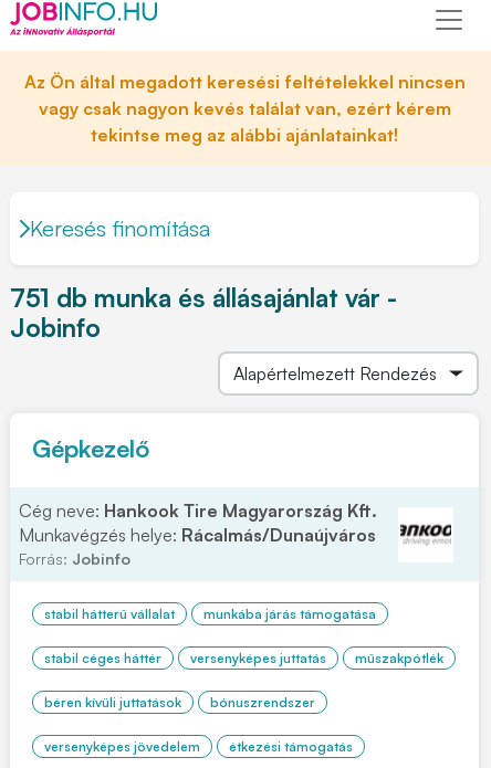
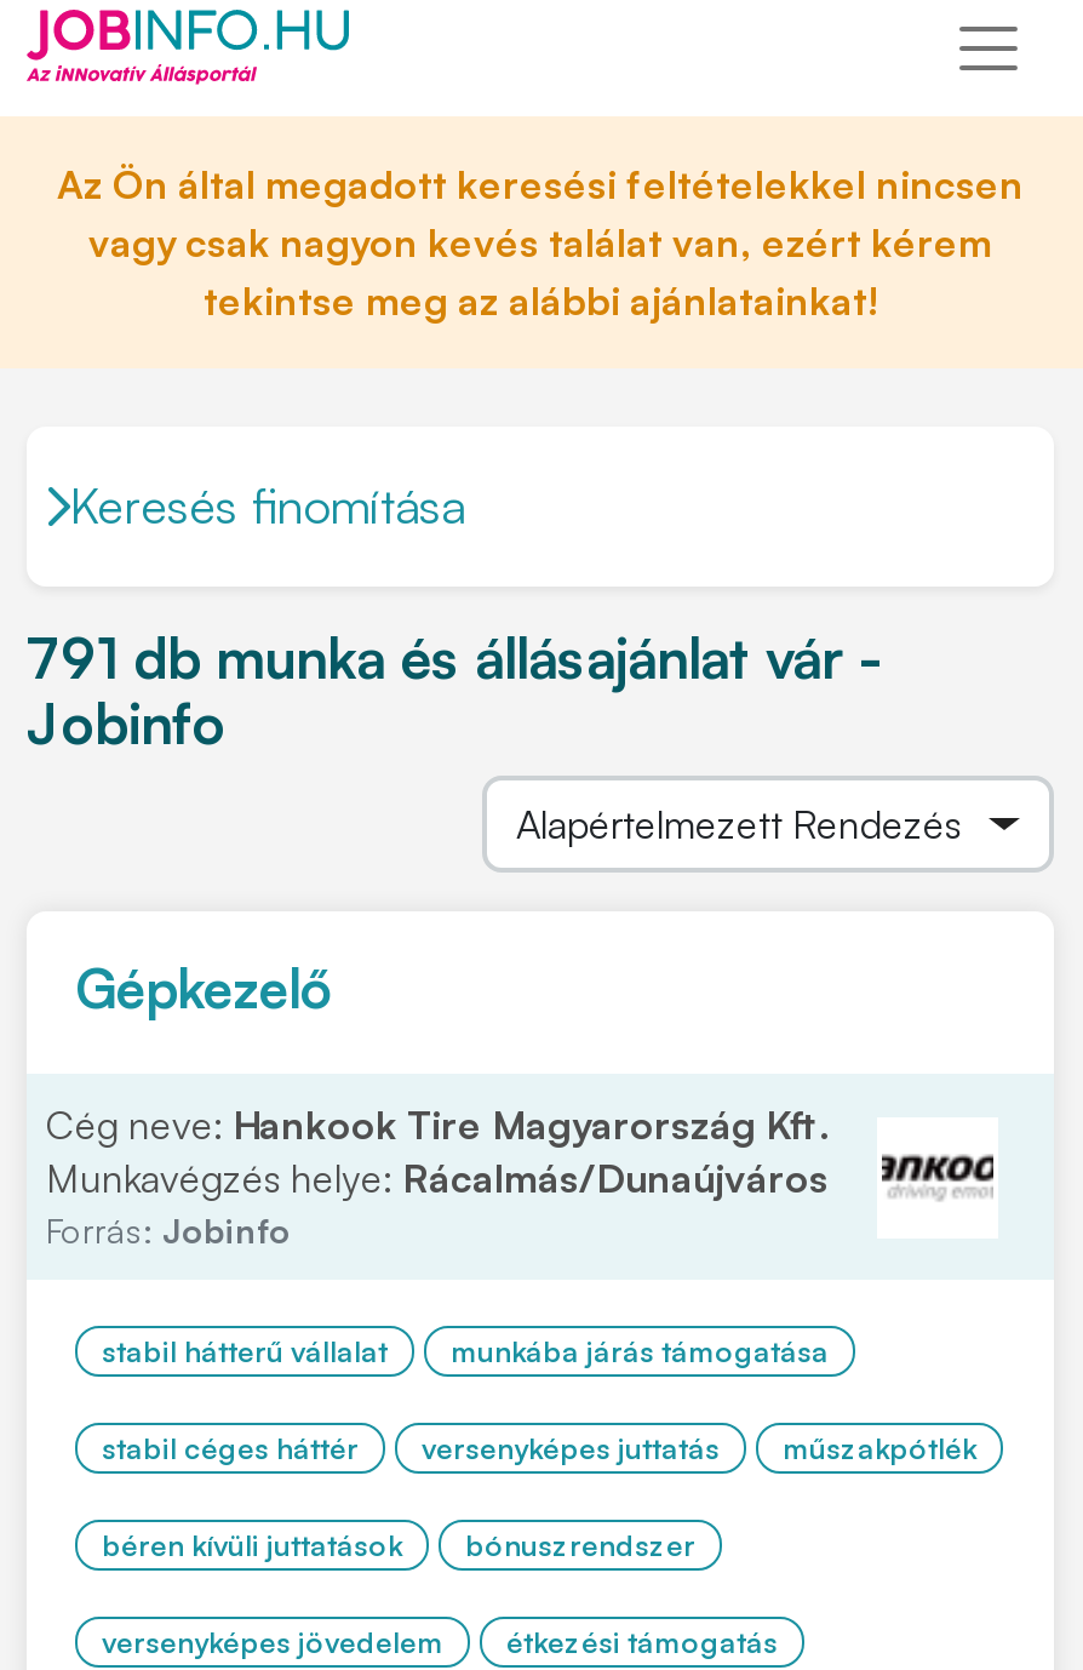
[10,282,397,314] 751 db munka és állásajánlat vár - -> [27,623,879,693] 791 db munka és állásajánlat vár -

